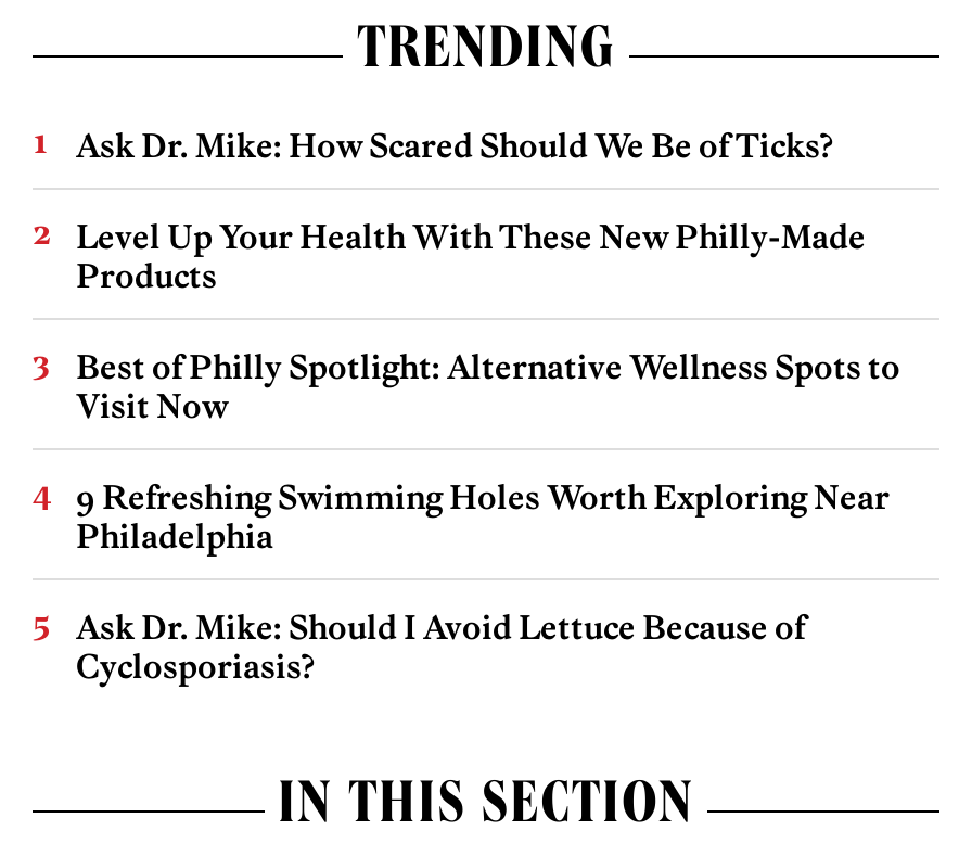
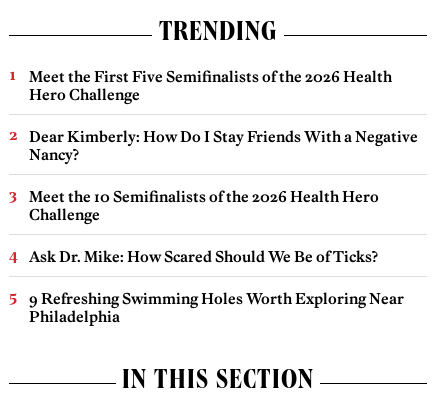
none -> [29,67,418,224] Meet the First Five Semifinalists of the 2026 Health | Hero Challenge | Dear Kimberly: How Do I Stay Friends With a Negative | Nancy? | Meet the 10 Semifinalists of the 2026 Health Hero | Challenge
moved [76,125,833,166] -> [29,247,378,266]: Ask Dr. Mike: How Scared Should We Be of Ticks?
[76,216,900,426] Level Up Your Health With These New Philly-Made | Products | Best of Philly Spotlight: Alternative Wellness Spots to | Visit Now -> none
moved [76,476,890,557] -> [29,289,404,326]: 9 Refreshing Swimming Holes Worth Exploring Near | Philadelphia
[76,606,805,687] Ask Dr. Mike: Should I Avoid Lettuce Because of | Cyclosporiasis? -> none

